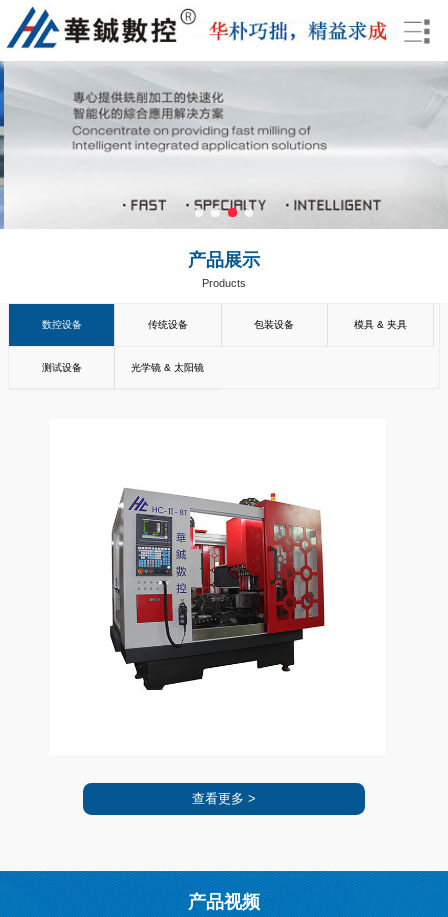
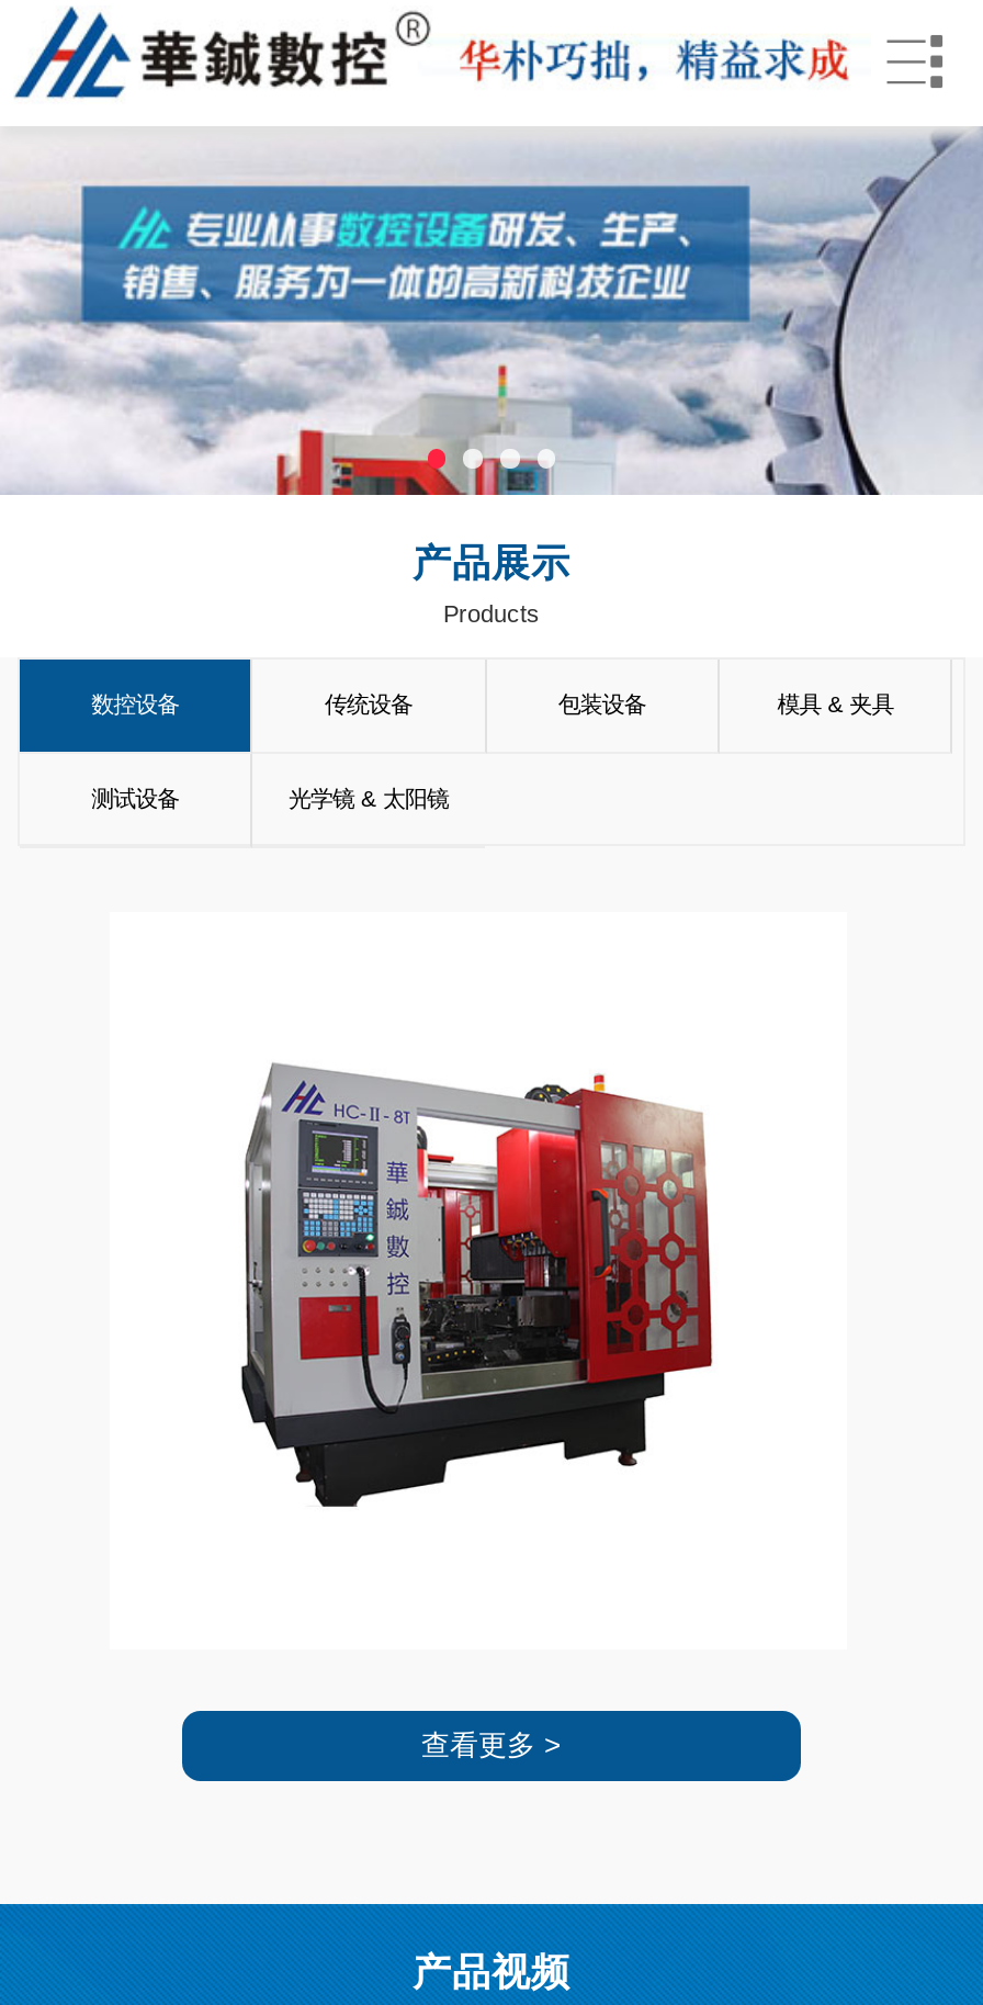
[3,61,445,229] [image] -> [7,128,976,497] [image]

